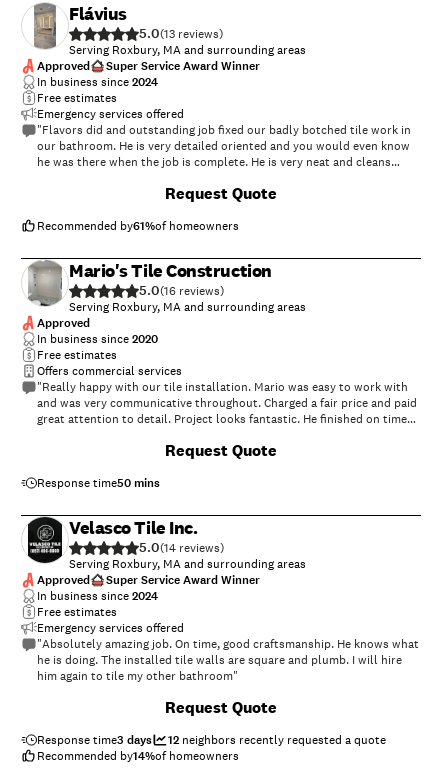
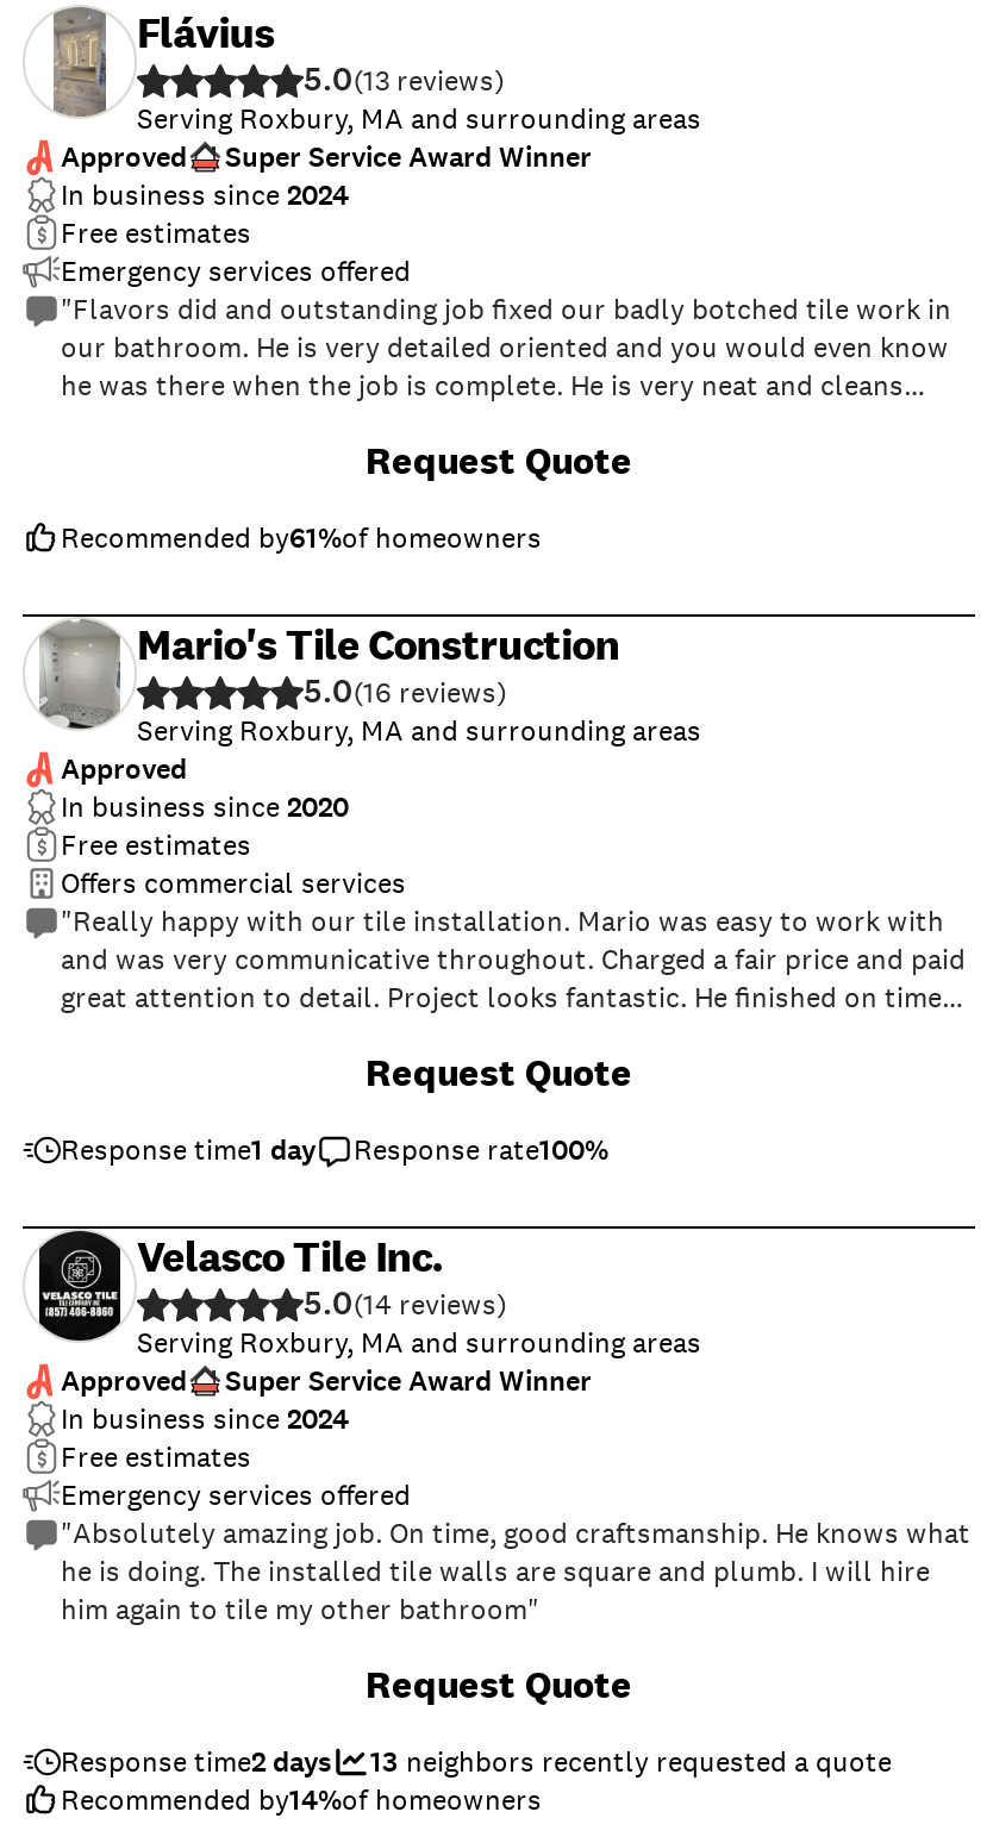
[37,475,160,491] Response time50 mins -> [61,1131,608,1169] Response time 1 day | Response rate100%
[37,732,152,748] Response time3 days -> [61,1743,332,1781] Response time2 days
[168,732,386,748] 12 neighbors recently requested a quote -> [370,1743,892,1781] 13 neighbors recently requested a quote

